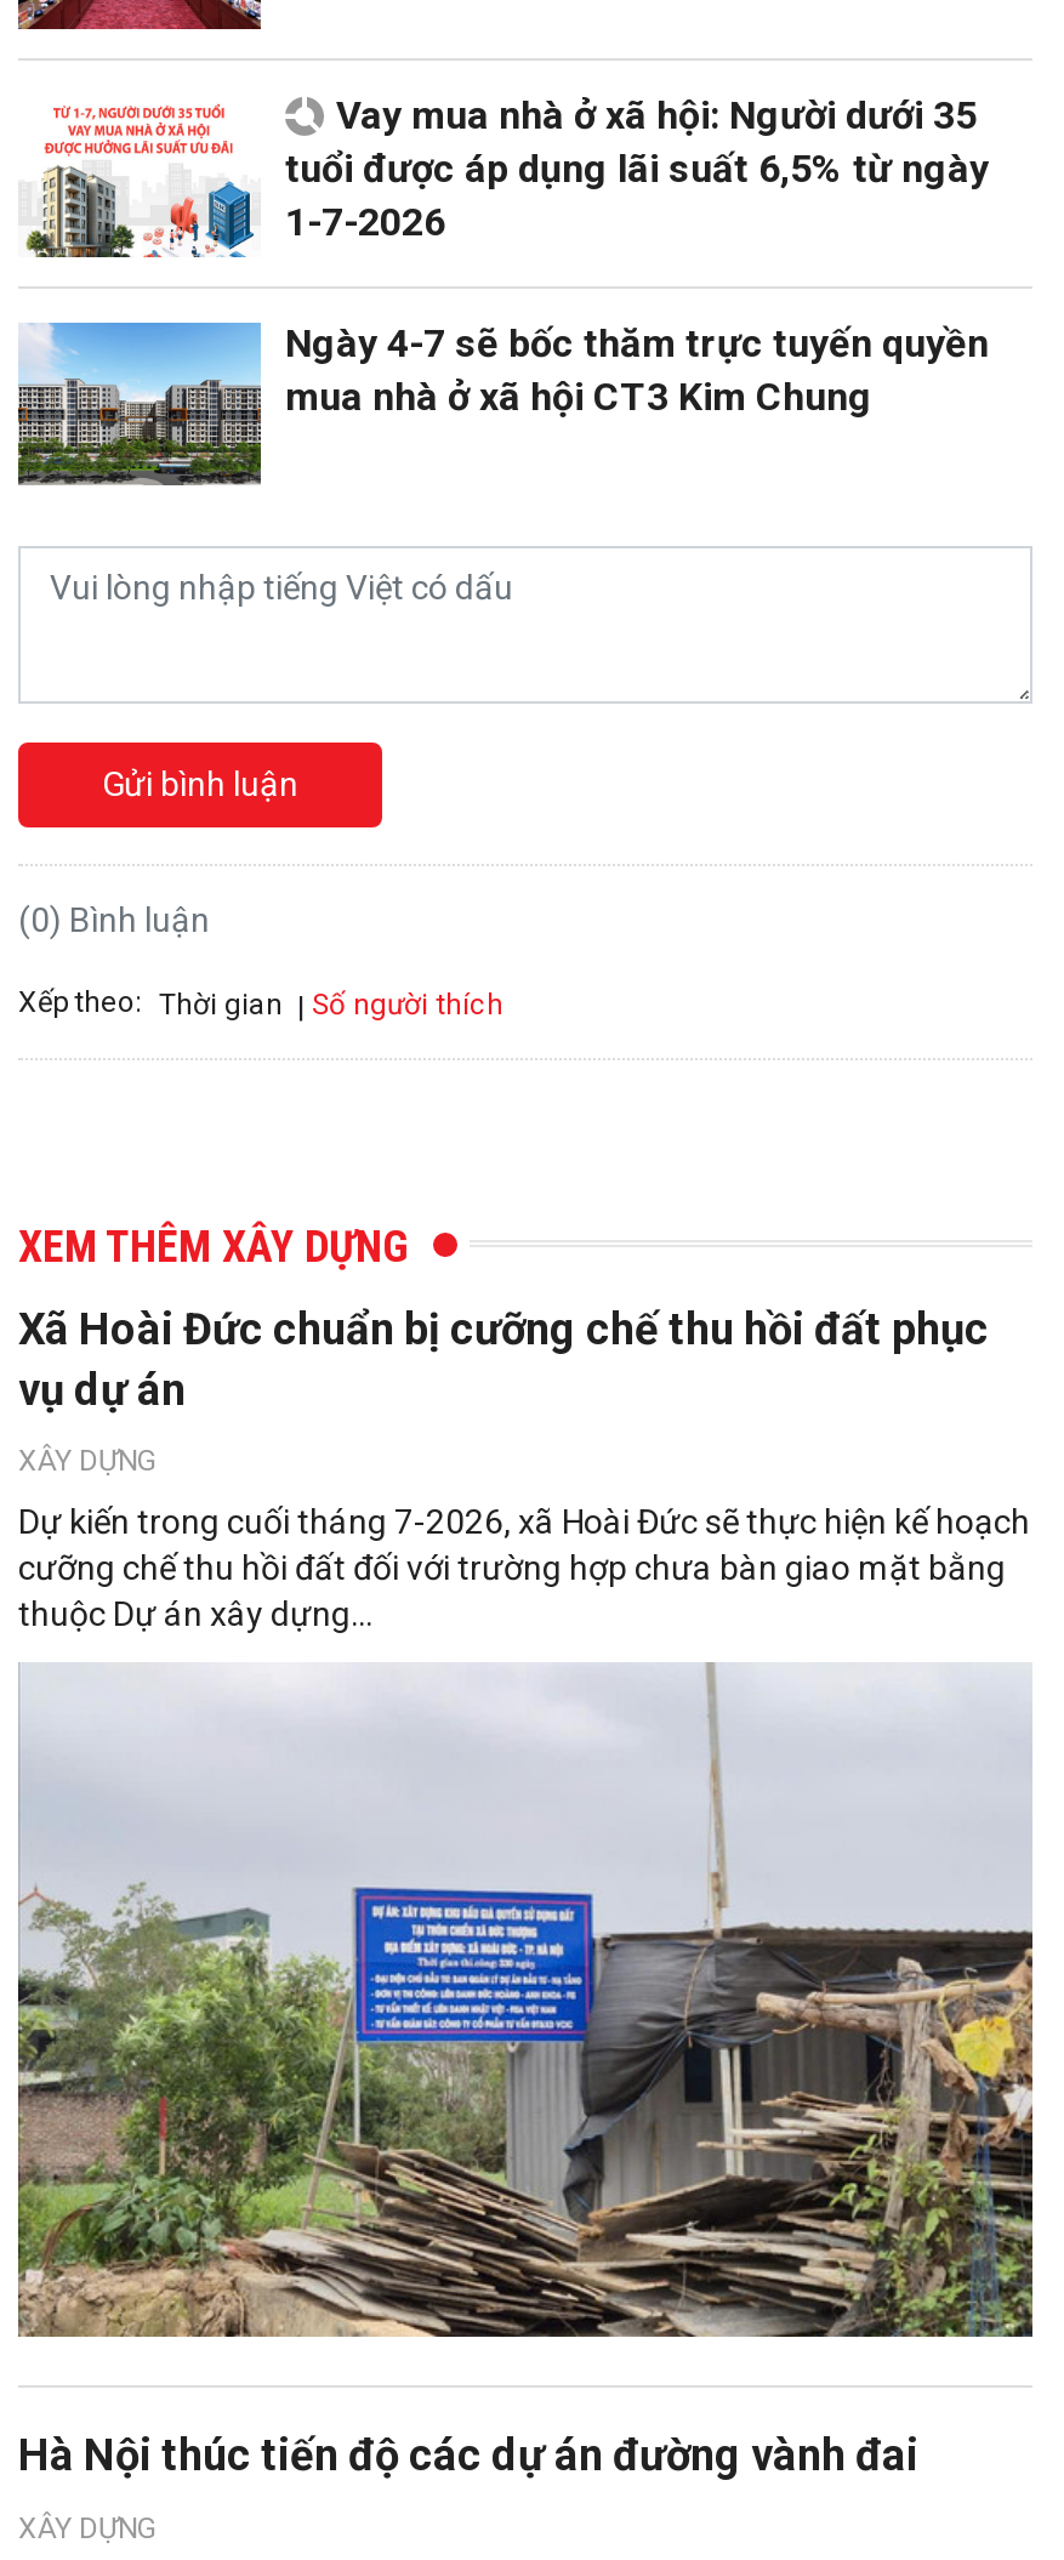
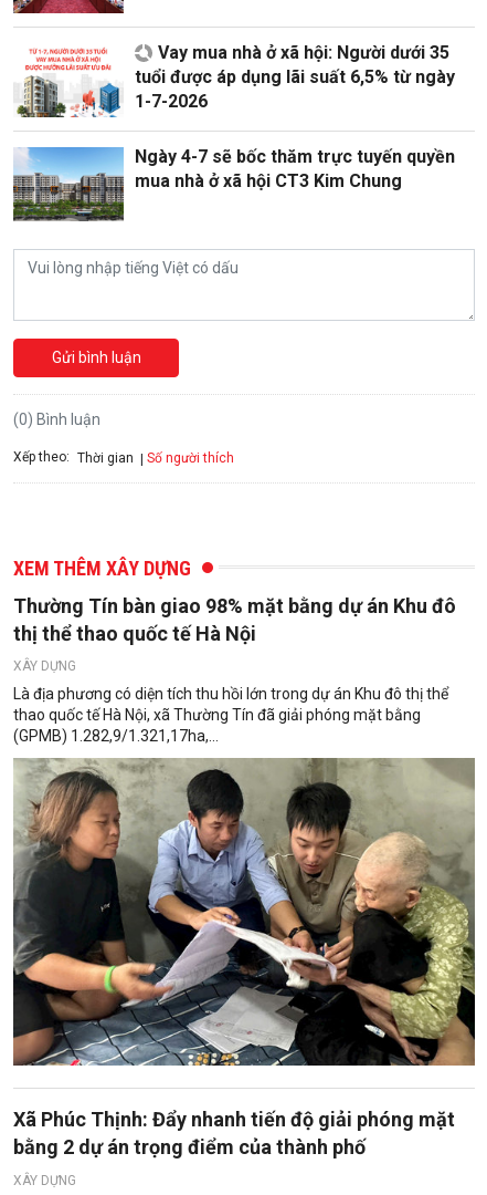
[18,1303,989,1414] Xã Hoài Đức chuẩn bị cưỡng chế thu hồi đất phục | vụ dự án -> [13,594,456,645] Thường Tín bàn giao 98% mặt bằng dự án Khu đô | thị thể thao quốc tế Hà Nội
[18,1502,1030,1633] Dự kiến trong cuối tháng 7-2026, xã Hoài Đức sẽ thực hiện kế hoạch | cưỡng chế thu hồi đất đối với trường hợp chưa bàn giao mặt bằng | thuộc Dự án xây dựng... -> [13,685,448,744] Là địa phương có diện tích thu hồi lớn trong dự án Khu đô thị thể | thao quốc tế Hà Nội, xã Thường Tín đã giải phóng mặt bằng | (GPMB) 1.282,9/1.321,17ha,...
[16,1662,1035,2481] [image] | Hà Nội thúc tiến độ các dự án đường vành đai -> [13,759,475,1159] [image] | Xã Phúc Thịnh: Đẩy nhanh tiến độ giải phóng mặt | bằng 2 dự án trọng điểm của thành phố

